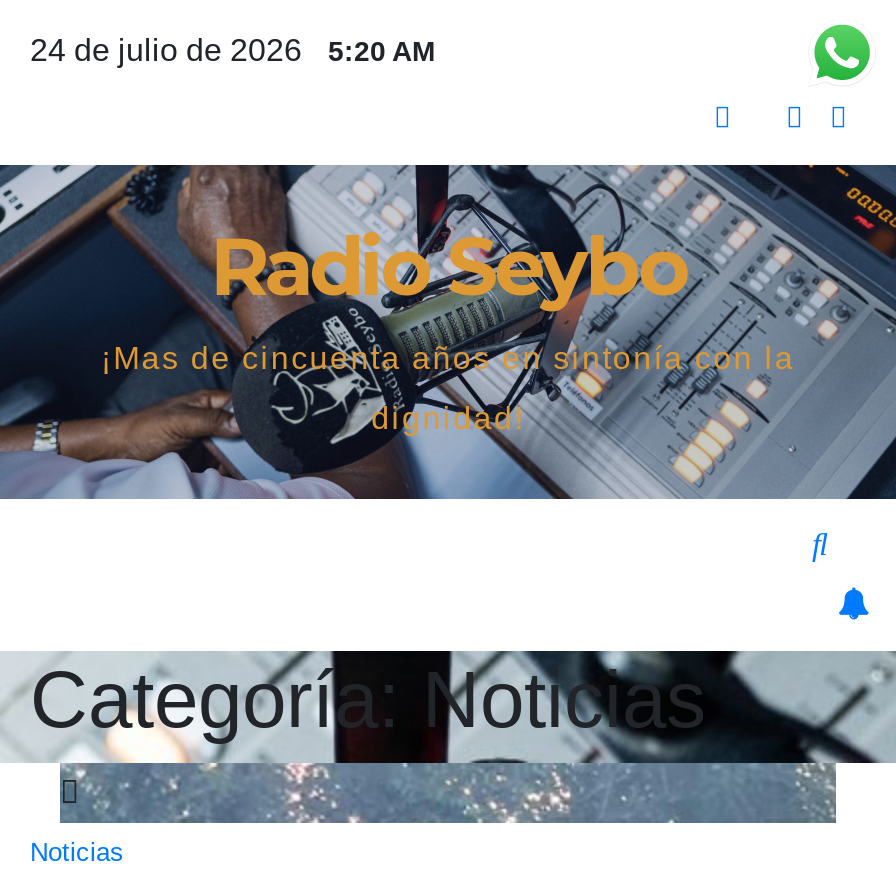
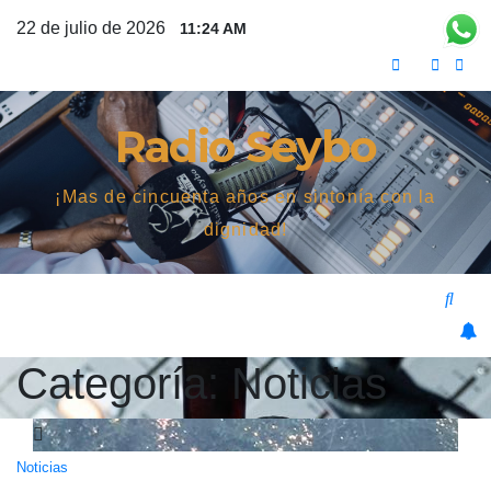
[30,33,436,67] 24 de julio de 2026 5:20 AM -> [16,19,247,37] 22 de julio de 2026 11:24 AM

